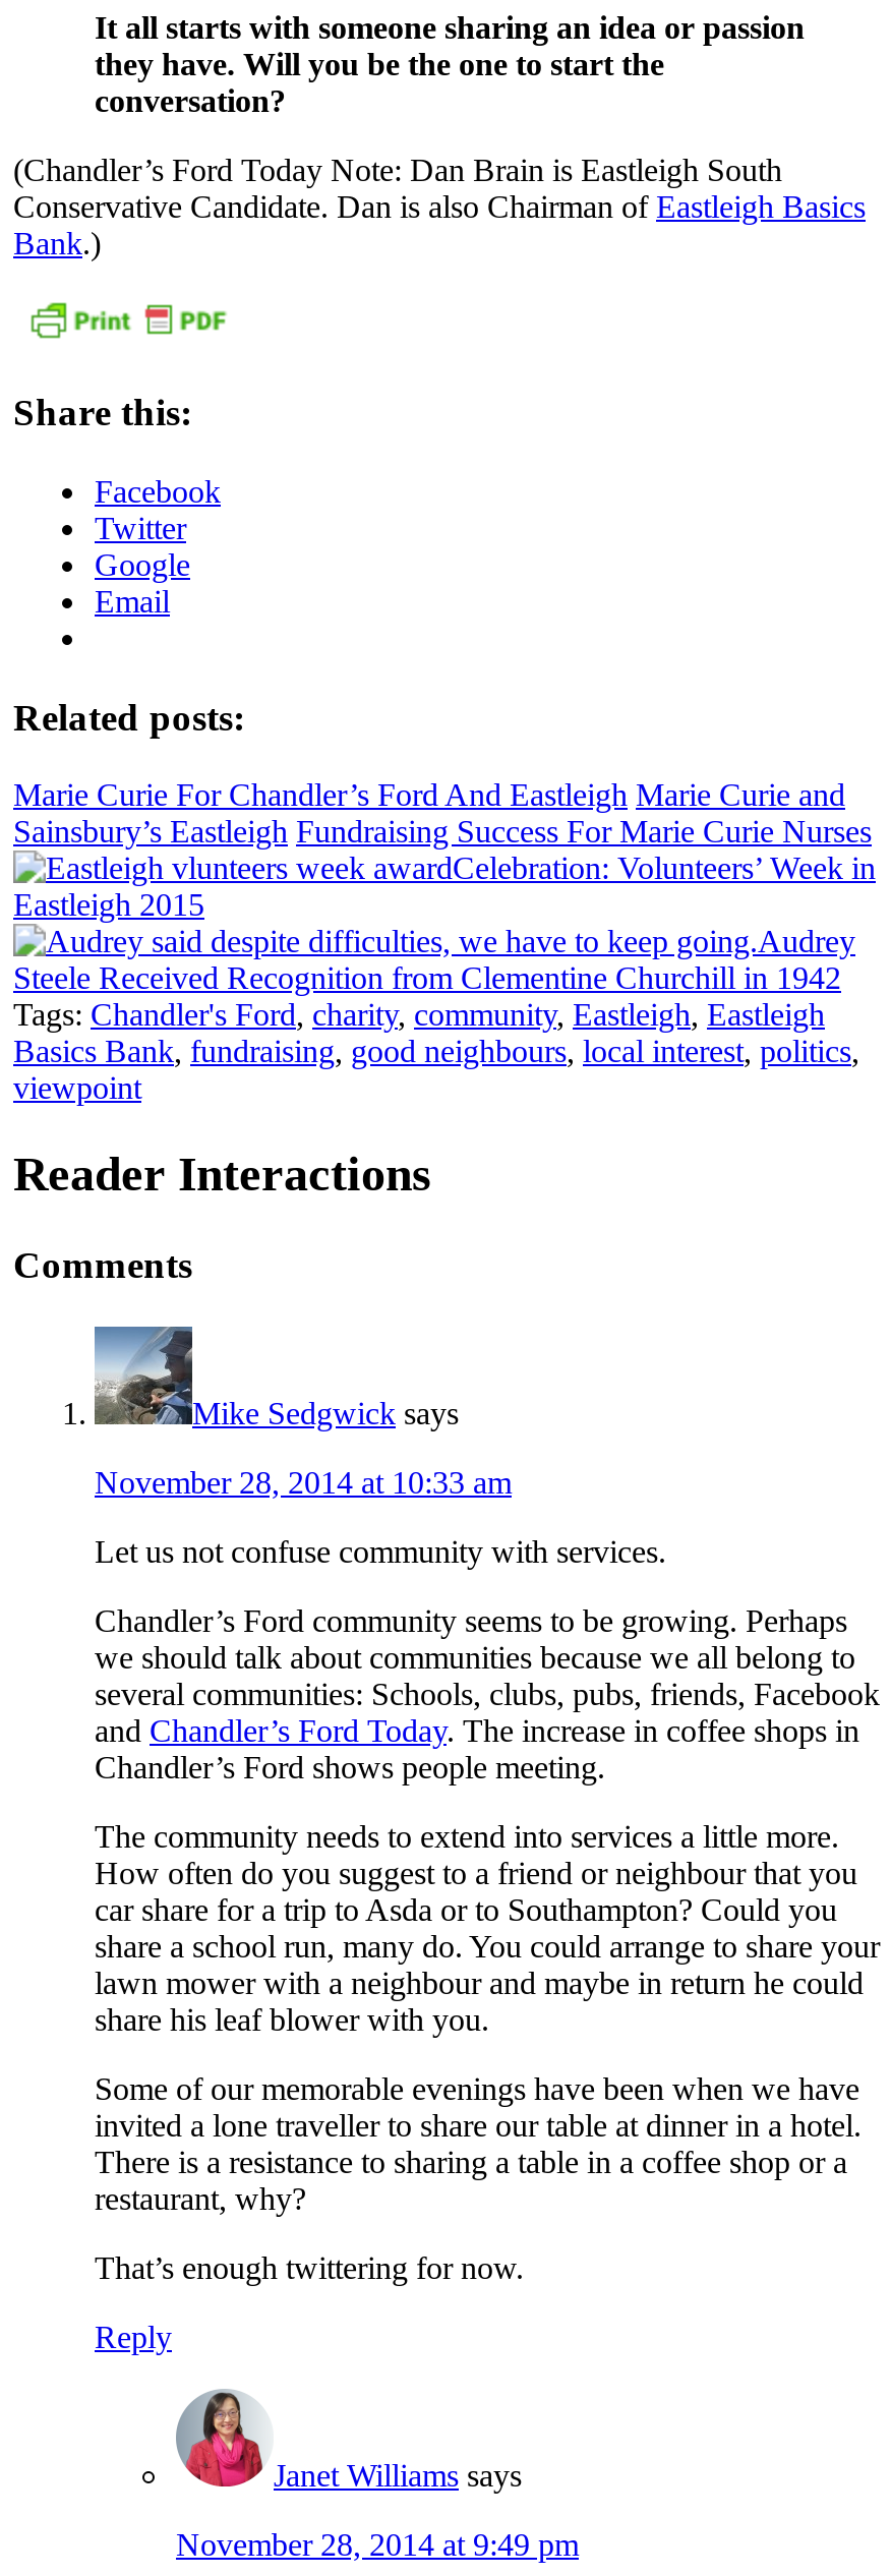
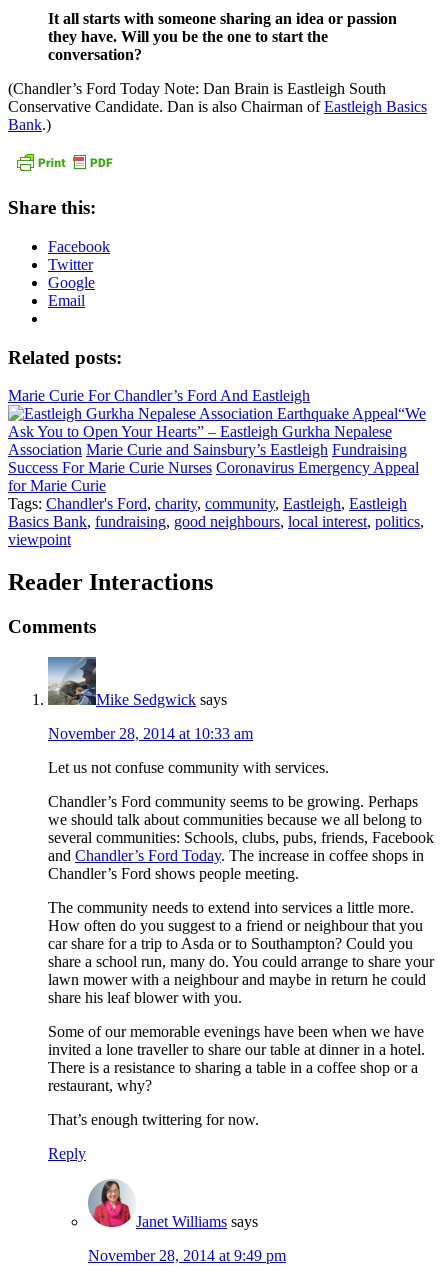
[13,778,876,996] Marie Curie For Chandler’s Ford And Eastleigh Marie Curie and | Sainsbury’s Eastleigh Fundraising Success For Marie Curie Nurses | Celebration: Volunteers’ Week in | Eastleigh 2015 | Audrey | Steele Received Recognition from Clementine Churchill in 1942 -> [8,387,426,494] Marie Curie For Chandler’s Ford And Eastleigh | “We | Ask You to Open Your Hearts” – Eastleigh Gurkha Nepalese | Association Marie Curie and Sainsbury’s Eastleigh Fundraising | Success For Marie Curie Nurses Coronavirus Emergency Appeal | for Marie Curie

